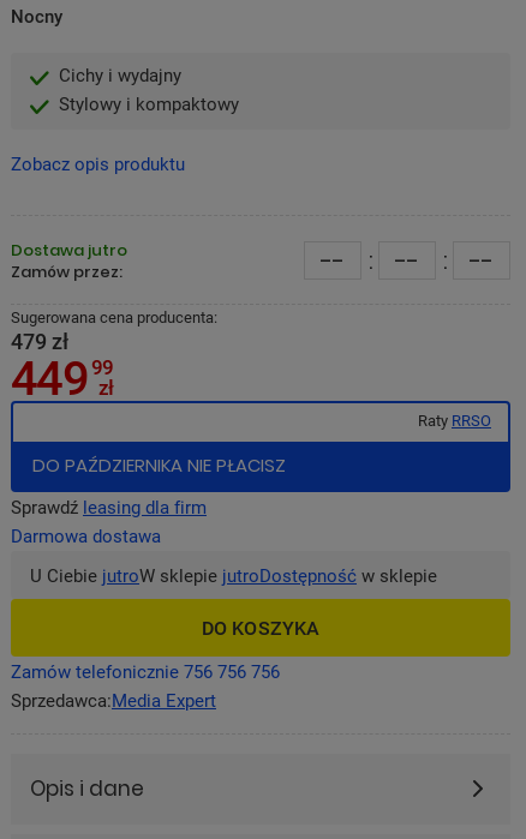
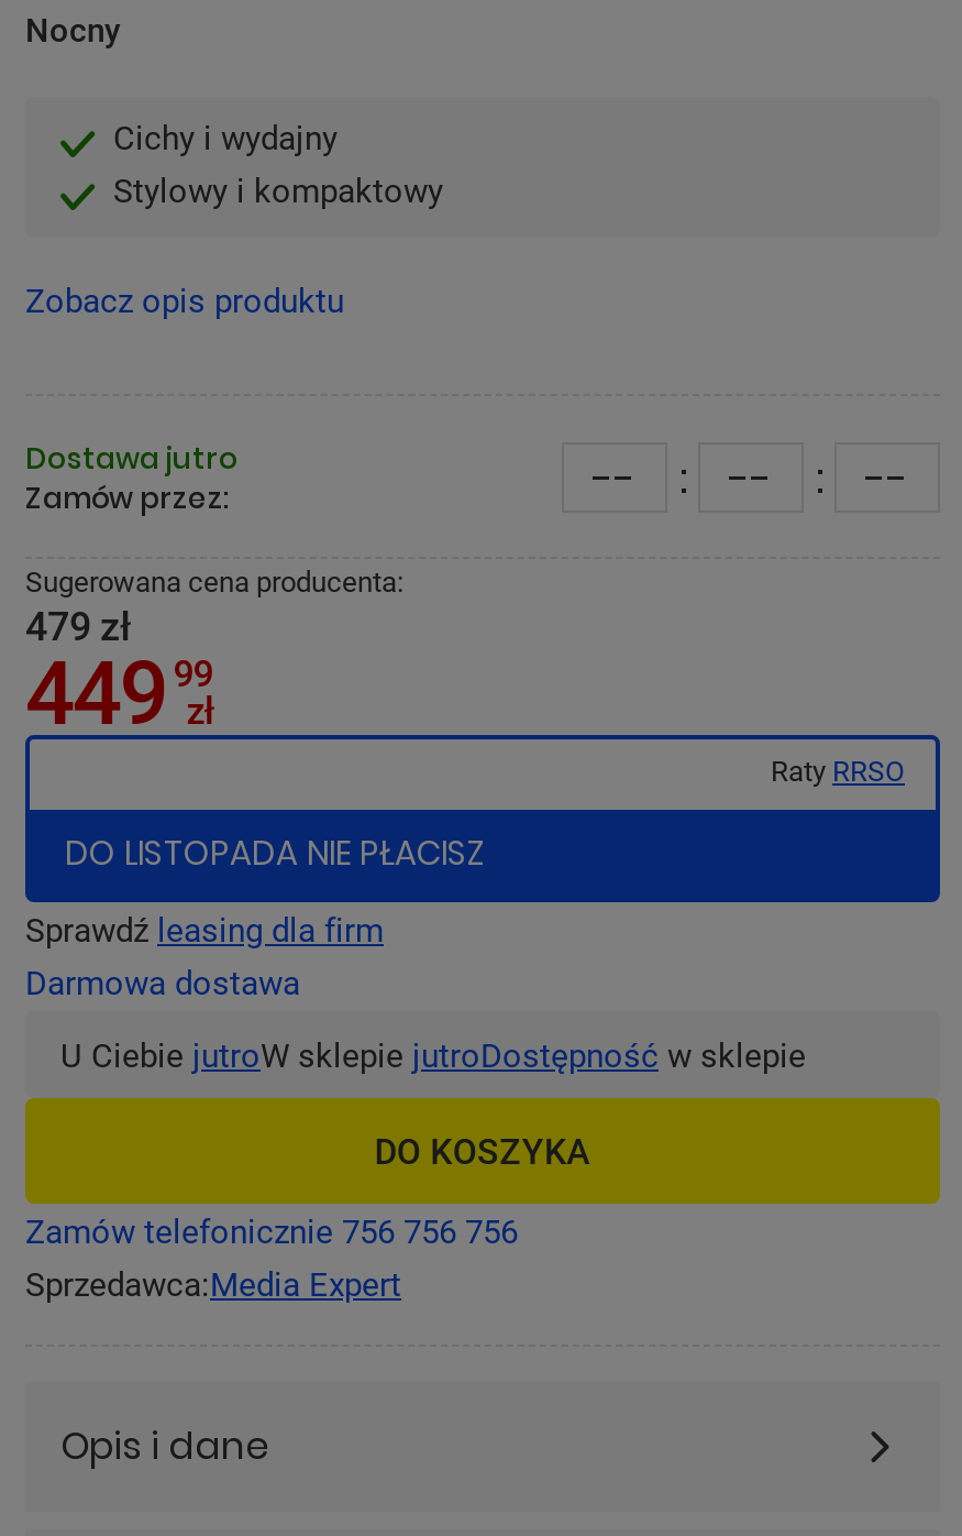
[32,453,286,478] DO PAŹDZIERNIKA NIE PŁACISZ -> [65,830,487,876] DO LISTOPADA NIE PŁACISZ

